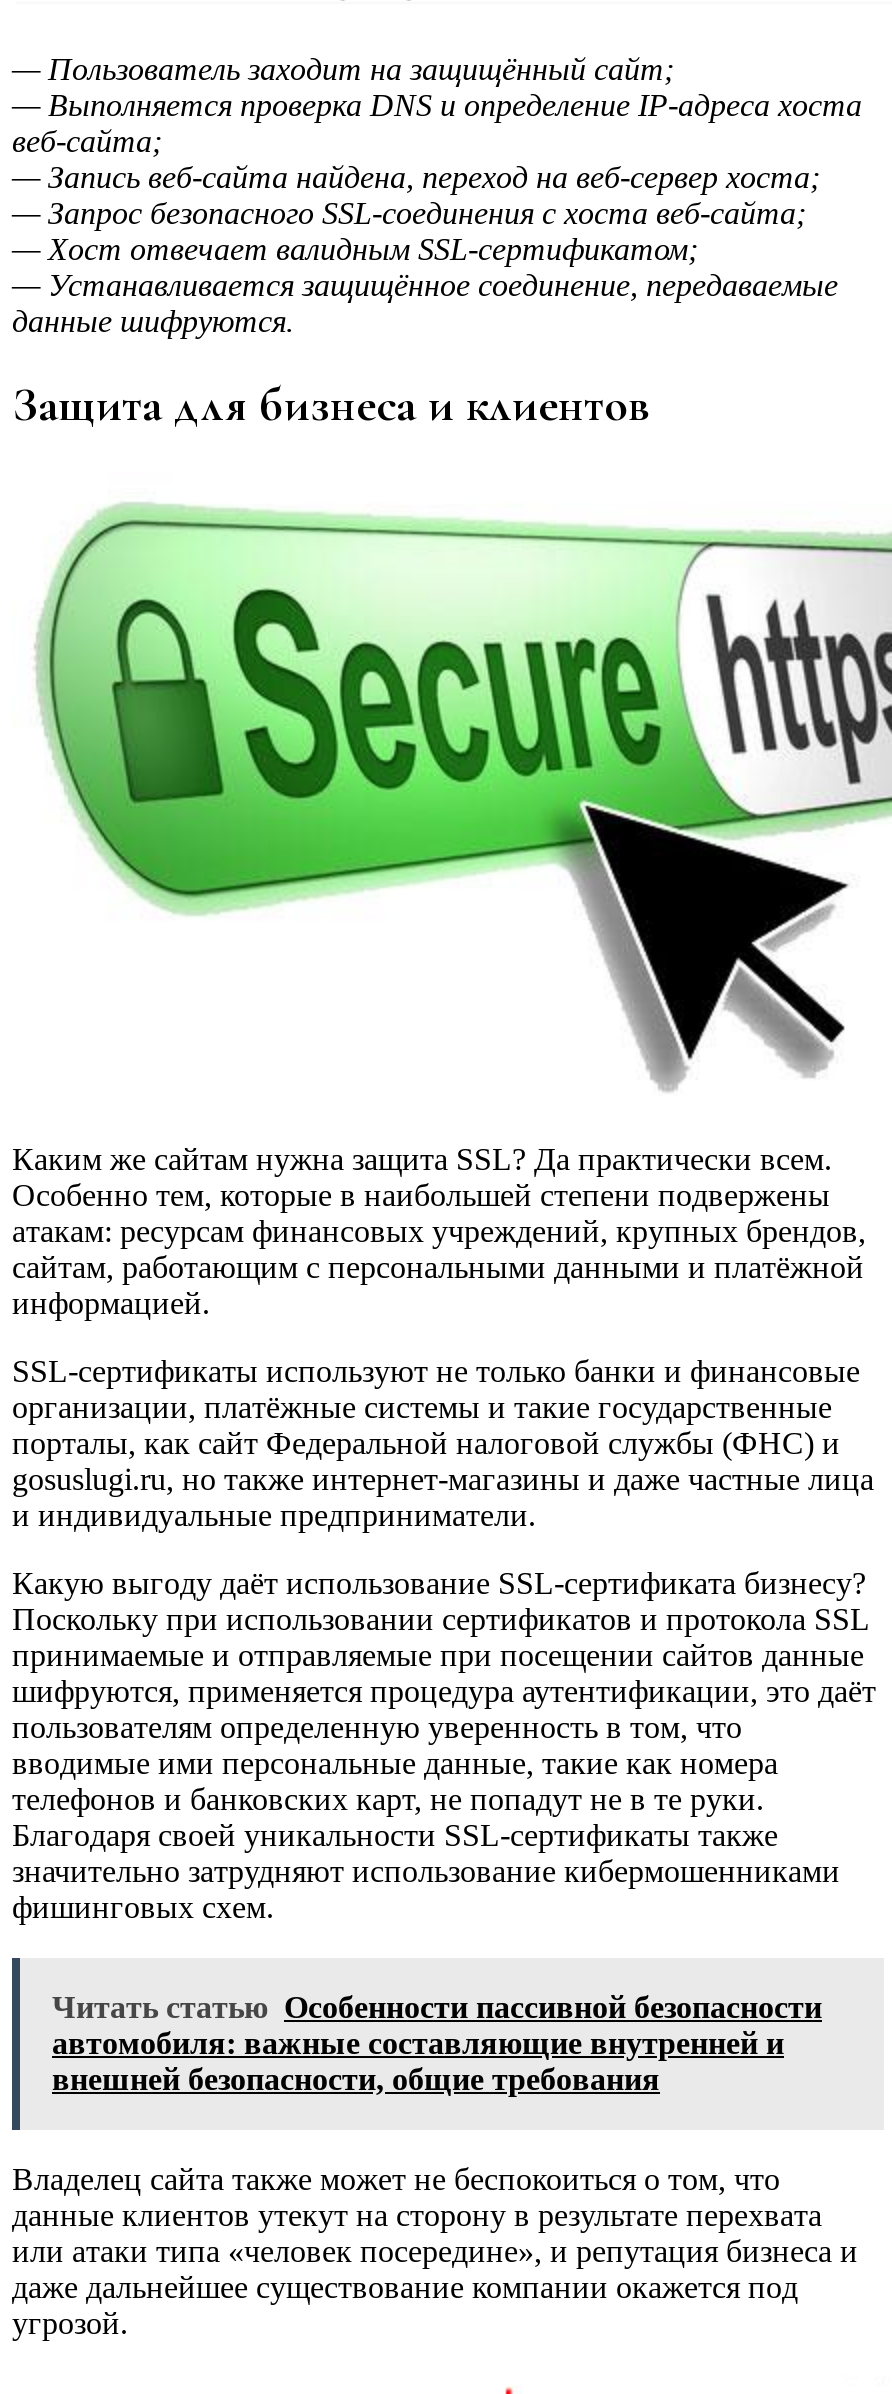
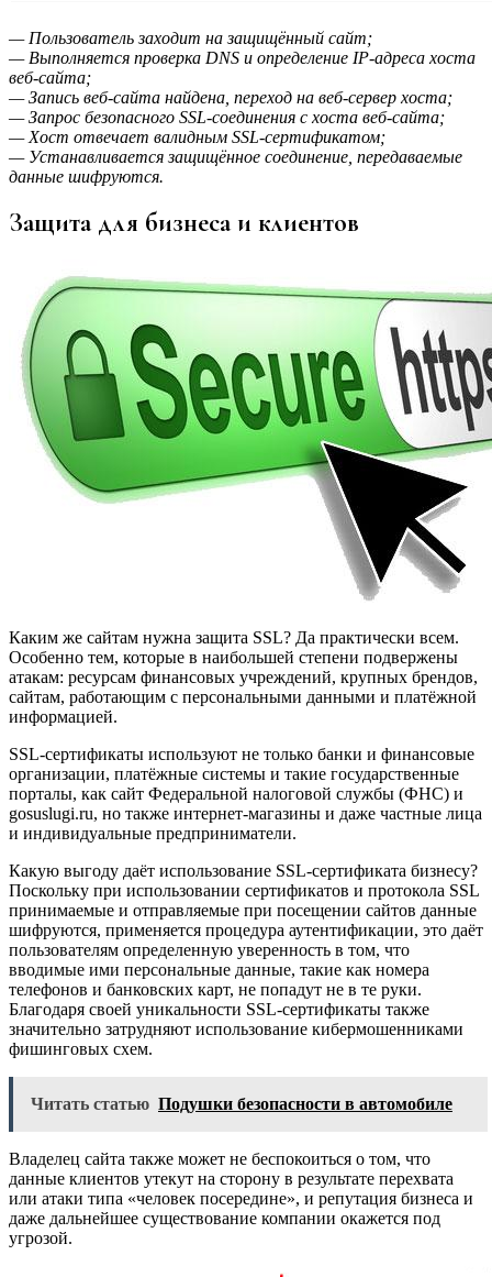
[52,1990,822,2096] Читать статью Особенности пассивной безопасности | автомобиля: важные составляющие внутренней и | внешней безопасности, общие требования -> [31,1095,452,1113] Читать статью Подушки безопасности в автомобиле

